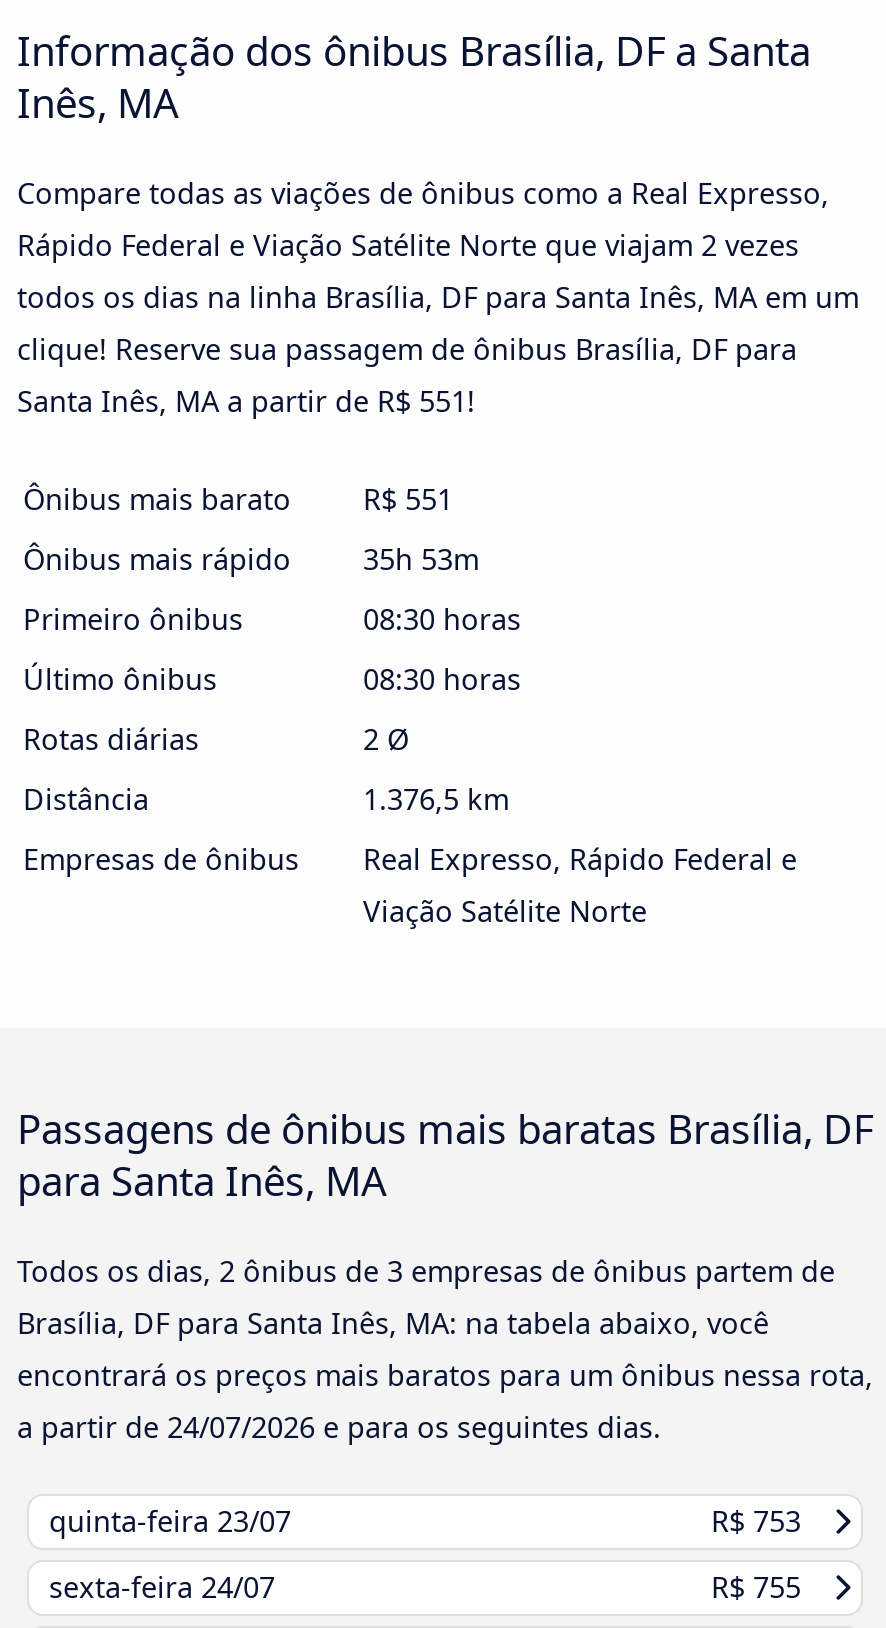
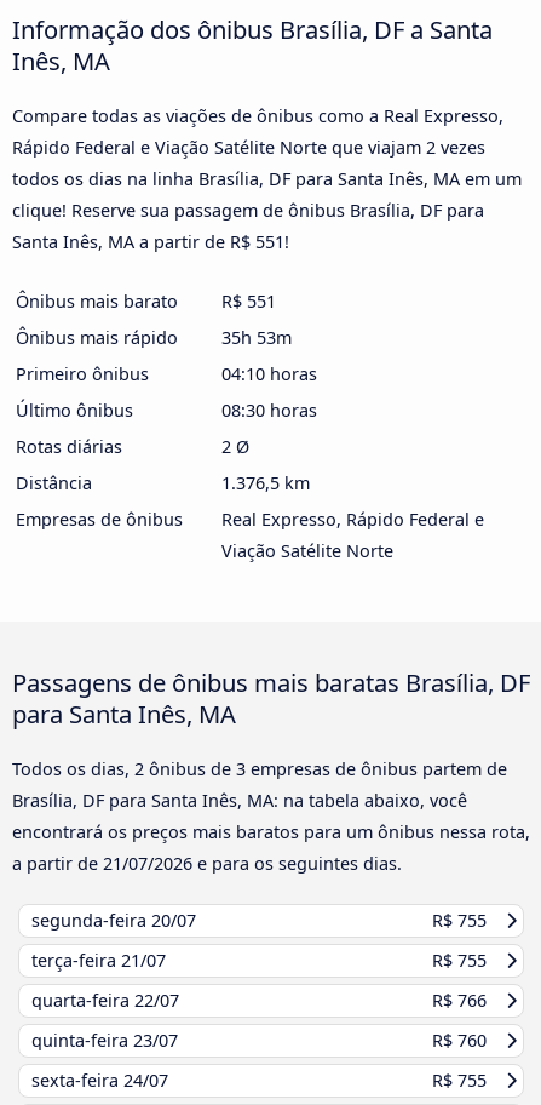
[363,600,521,638] 08:30 horas -> [221,362,317,385] 04:10 horas
[17,1408,661,1446] a partir de 24/07/2026 e para os seguintes dias. -> [12,852,487,1012] a partir de 21/07/2026 e para os seguintes dias. | segunda-feira 20/07 | R$ 755 | terça-feira 21/07 | R$ 755 | quarta-feira 22/07 | R$ 766
[711,1502,801,1540] R$ 753 -> [432,1029,487,1052] R$ 760

